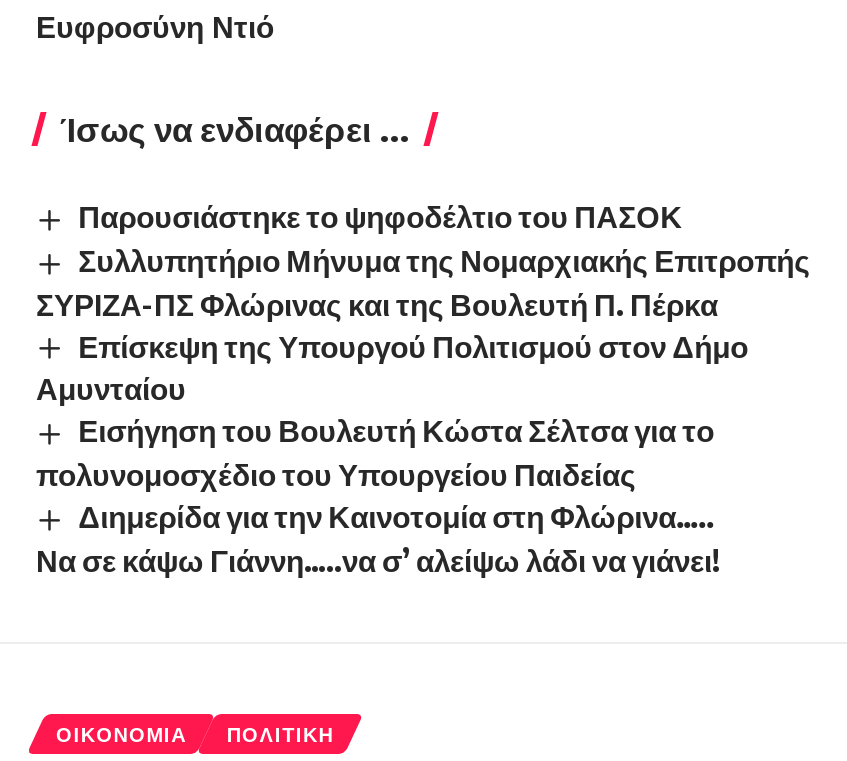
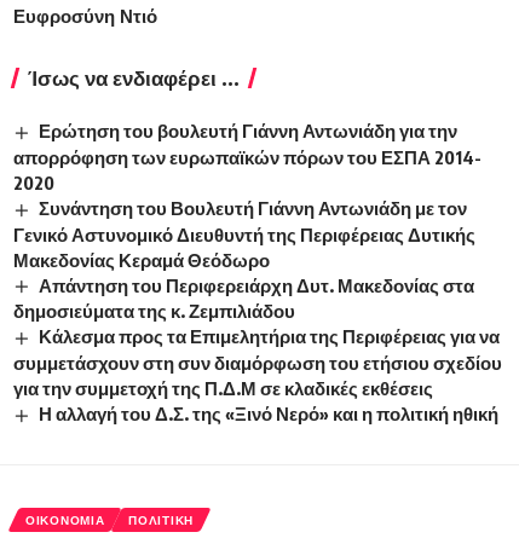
[36,198,810,578] Παρουσιάστηκε το ψηφοδέλτιο του ΠΑΣΟΚ | Συλλυπητήριο Μήνυμα της Νομαρχιακής Επιτροπής | ΣΥΡΙΖΑ-ΠΣ Φλώρινας και της Βουλευτή Π. Πέρκα | Επίσκεψη της Υπουργού Πολιτισμού στον Δήμο | Αμυνταίου | Εισήγηση του Βουλευτή Κώστα Σέλτσα για το | πολυνομοσχέδιο του Υπουργείου Παιδείας | Διημερίδα για την Καινοτομία στη Φλώρινα….. | Να σε κάψω Γιάννη…..να σ’ αλείψω λάδι να γιάνει! -> [13,119,502,425] Ερώτηση του βουλευτή Γιάννη Αντωνιάδη για την | απορρόφηση των ευρωπαϊκών πόρων του ΕΣΠΑ 2014- | 2020 | Συνάντηση του Βουλευτή Γιάννη Αντωνιάδη με τον | Γενικό Αστυνομικό Διευθυντή της Περιφέρειας Δυτικής | Μακεδονίας Κεραμά Θεόδωρο | Απάντηση του Περιφερειάρχη Δυτ. Μακεδονίας στα | δημοσιεύματα της κ. Ζεμπιλιάδου | Κάλεσμα προς τα Επιμελητήρια της Περιφέρειας για να | συμμετάσχουν στη συν διαμόρφωση του ετήσιου σχεδίου | για την συμμετοχή της Π.Δ.Μ σε κλαδικές εκθέσεις | Η αλλαγή του Δ.Σ. της «Ξινό Νερό» και η πολιτική ηθική

